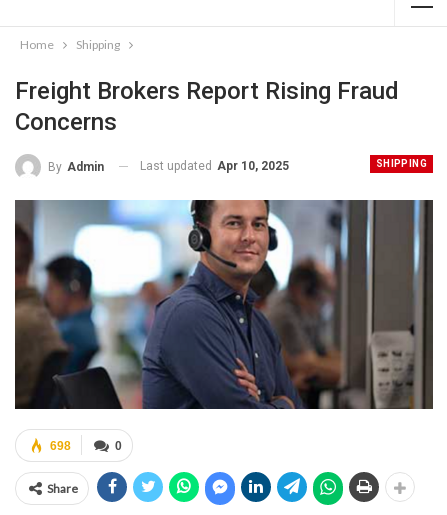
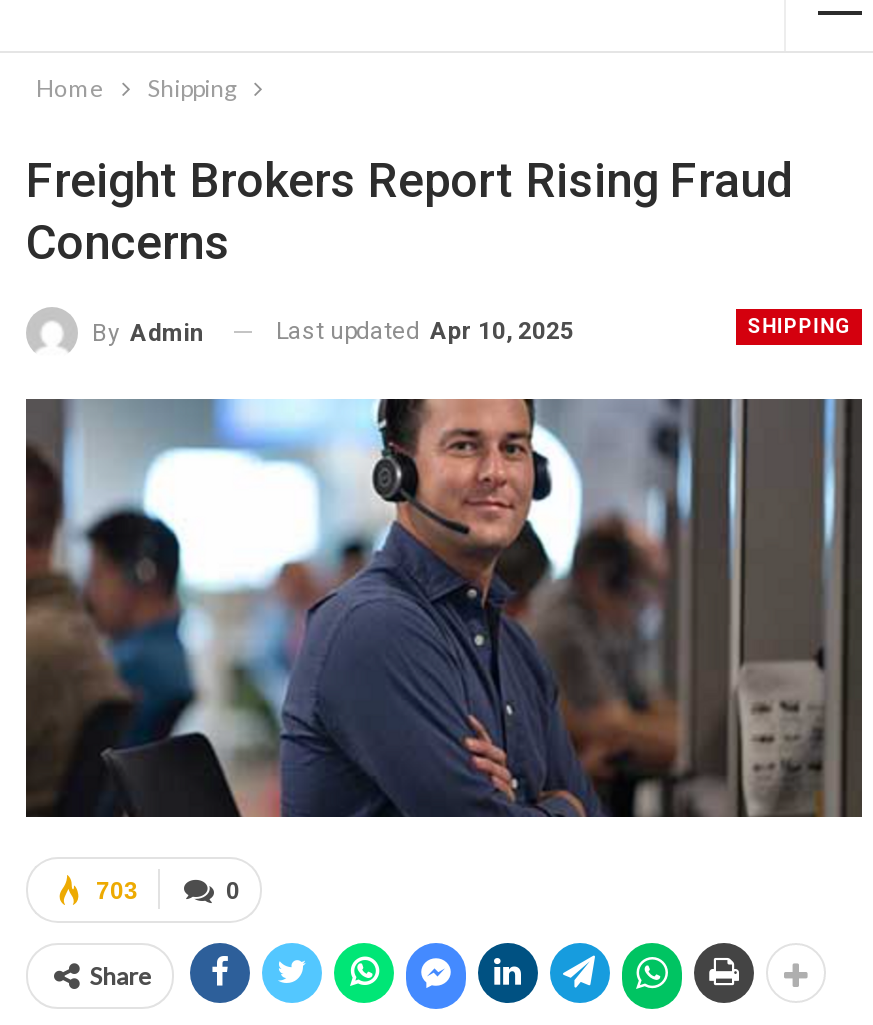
[50,439,71,453] 698 -> [96,876,138,904] 703

